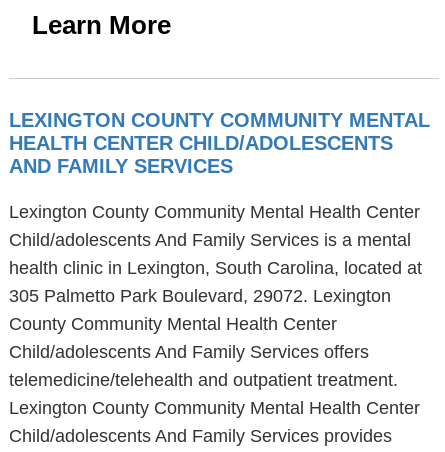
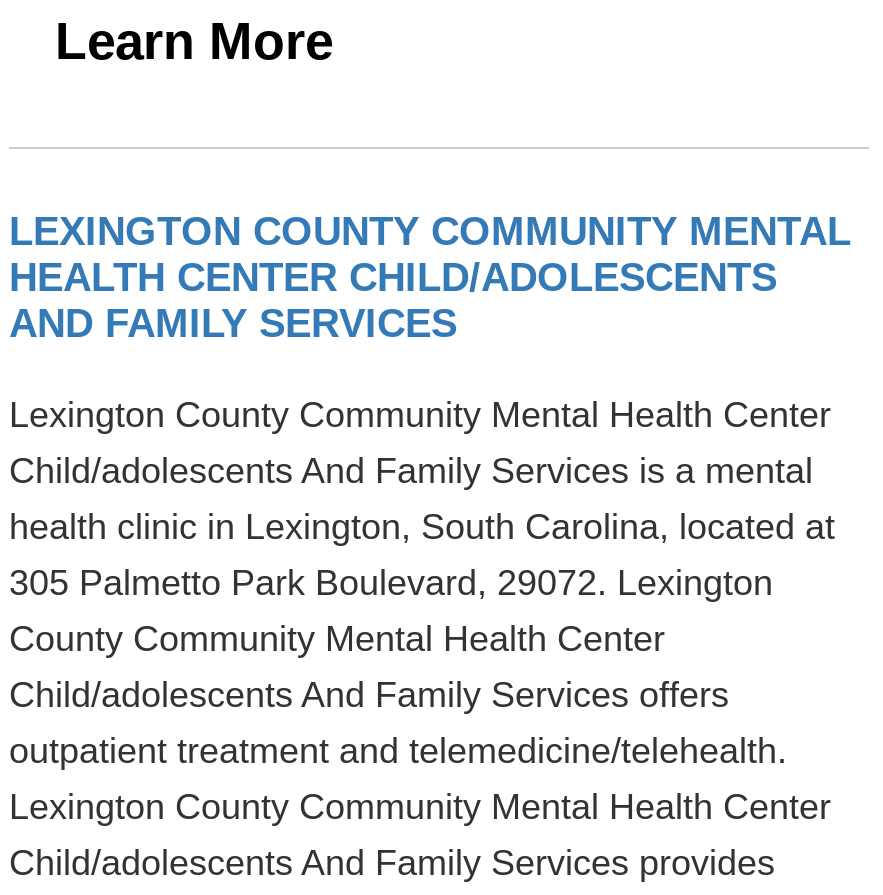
[9,370,398,390] telemedicine/telehealth and outpatient treatment. -> [9,731,787,771] outpatient treatment and telemedicine/telehealth.

